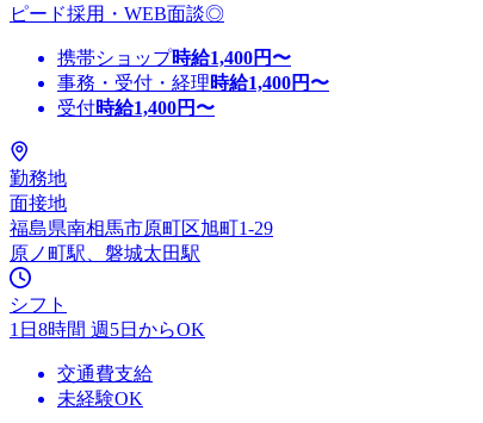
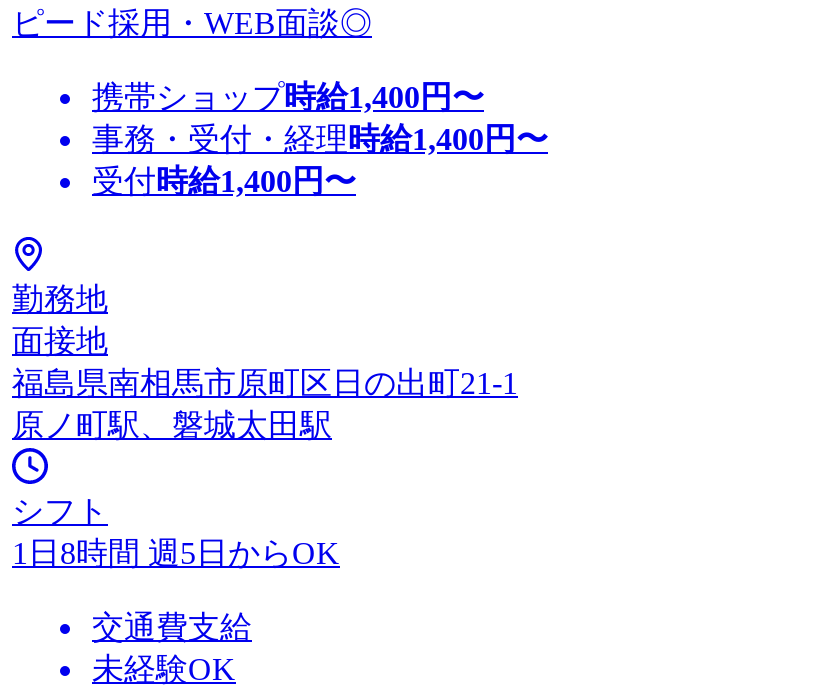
[10,218,273,238] 福島県南相馬市原町区旭町1-29 -> [12,366,518,400] 福島県南相馬市原町区日の出町21-1

